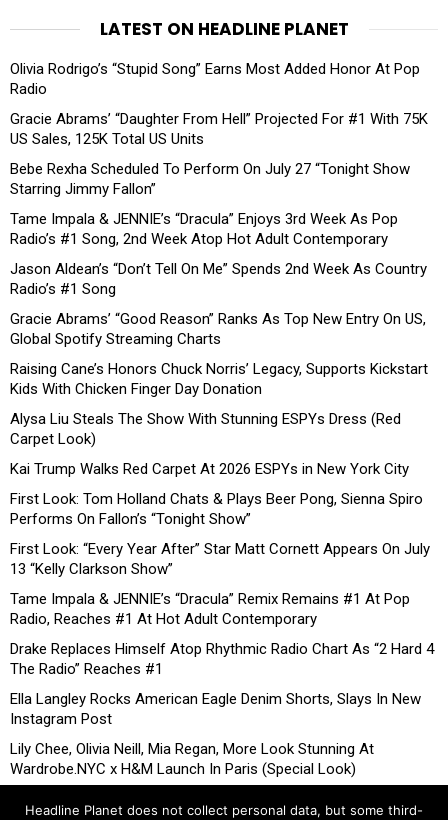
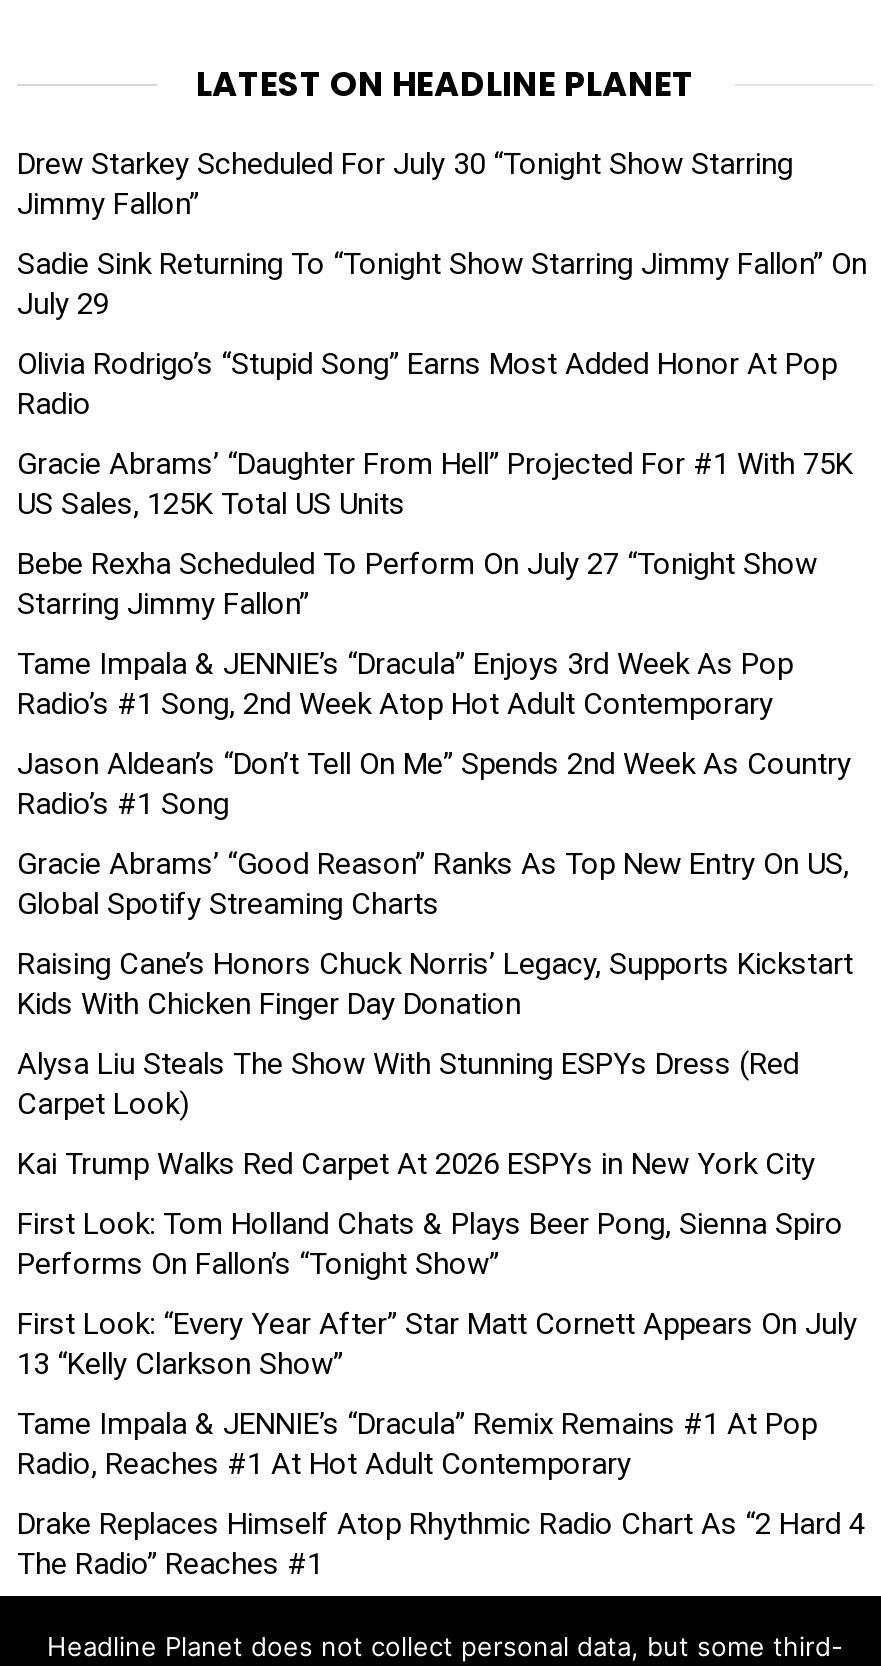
none -> [17,146,867,322] Drew Starkey Scheduled For July 30 “Tonight Show Starring | Jimmy Fallon” | Sadie Sink Returning To “Tonight Show Starring Jimmy Fallon” On | July 29
moved [10,60,434,678] -> [17,346,865,1582]: Olivia Rodrigo’s “Stupid Song” Earns Most Added Honor At Pop | Radio | Gracie Abrams’ “Daughter From Hell” Projected For #1 With 75K | ... | Drake Replaces Himself Atop Rhythmic Radio Chart As “2 Hard 4 | The Radio” Reaches #1
[10,690,421,778] Ella Langley Rocks American Eagle Denim Shorts, Slays In New | Instagram Post | Lily Chee, Olivia Neill, Mia Regan, More Look Stunning At | Wardrobe.NYC x H&M Launch In Paris (Special Look) -> none

